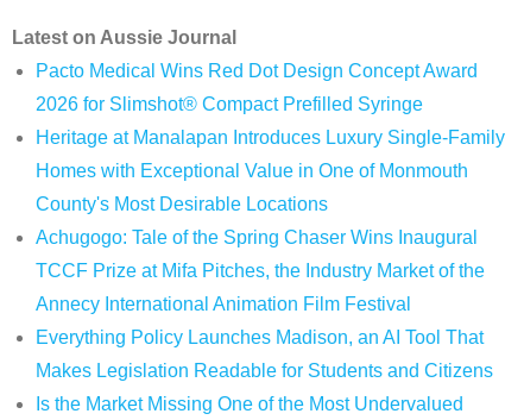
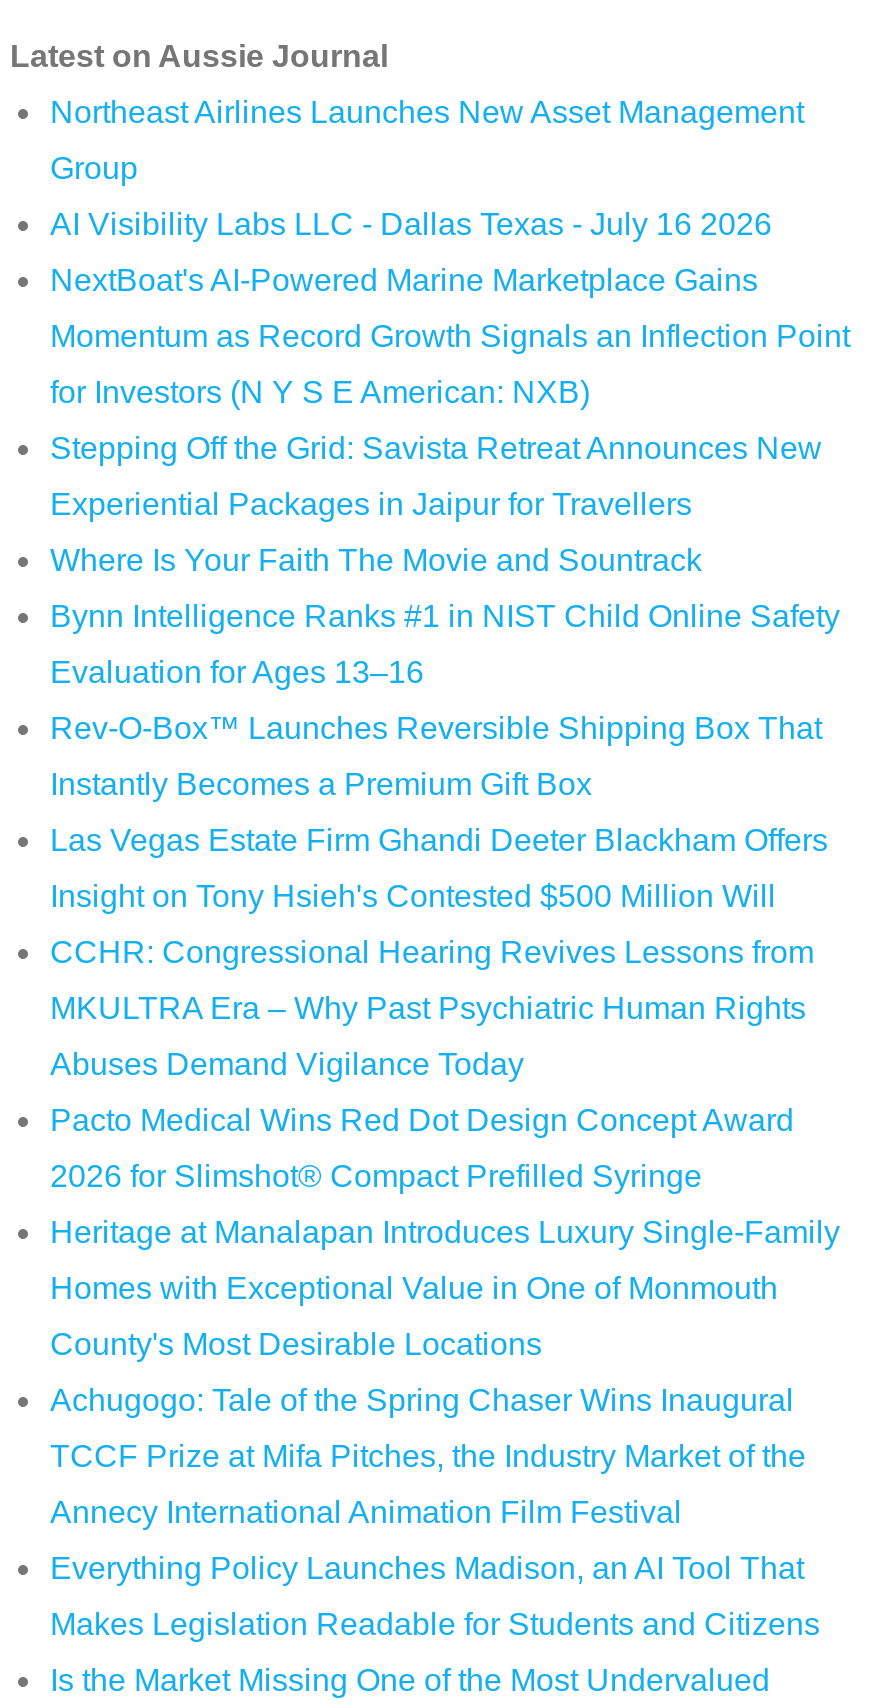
none -> [50,94,850,1080] Northeast Airlines Launches New Asset Management | Group | AI Visibility Labs LLC - Dallas Texas - July 16 2026 | NextBoat's AI-Powered Marine Marketplace Gains | Momentum as Record Growth Signals an Inflection Point | for Investors (N Y S E American: NXB) | Stepping Off the Grid: Savista Retreat Announces New | Experiential Packages in Jaipur for Travellers | Where Is Your Faith The Movie and Sountrack | Bynn Intelligence Ranks #1 in NIST Child Online Safety | Evaluation for Ages 13–16 | Rev-O-Box™ Launches Reversible Shipping Box That | Instantly Becomes a Premium Gift Box | Las Vegas Estate Firm Ghandi Deeter Blackham Offers | Insight on Tony Hsieh's Contested $500 Million Will | CCHR: Congressional Hearing Revives Lessons from | MKULTRA Era – Why Past Psychiatric Human Rights | Abuses Demand Vigilance Today

